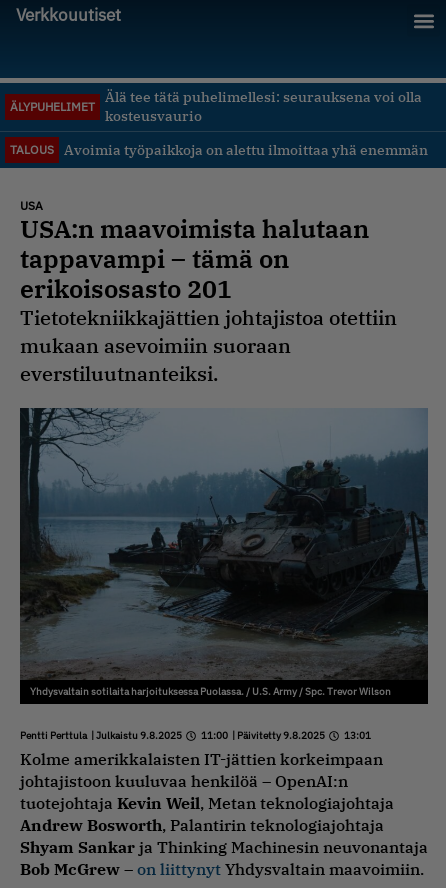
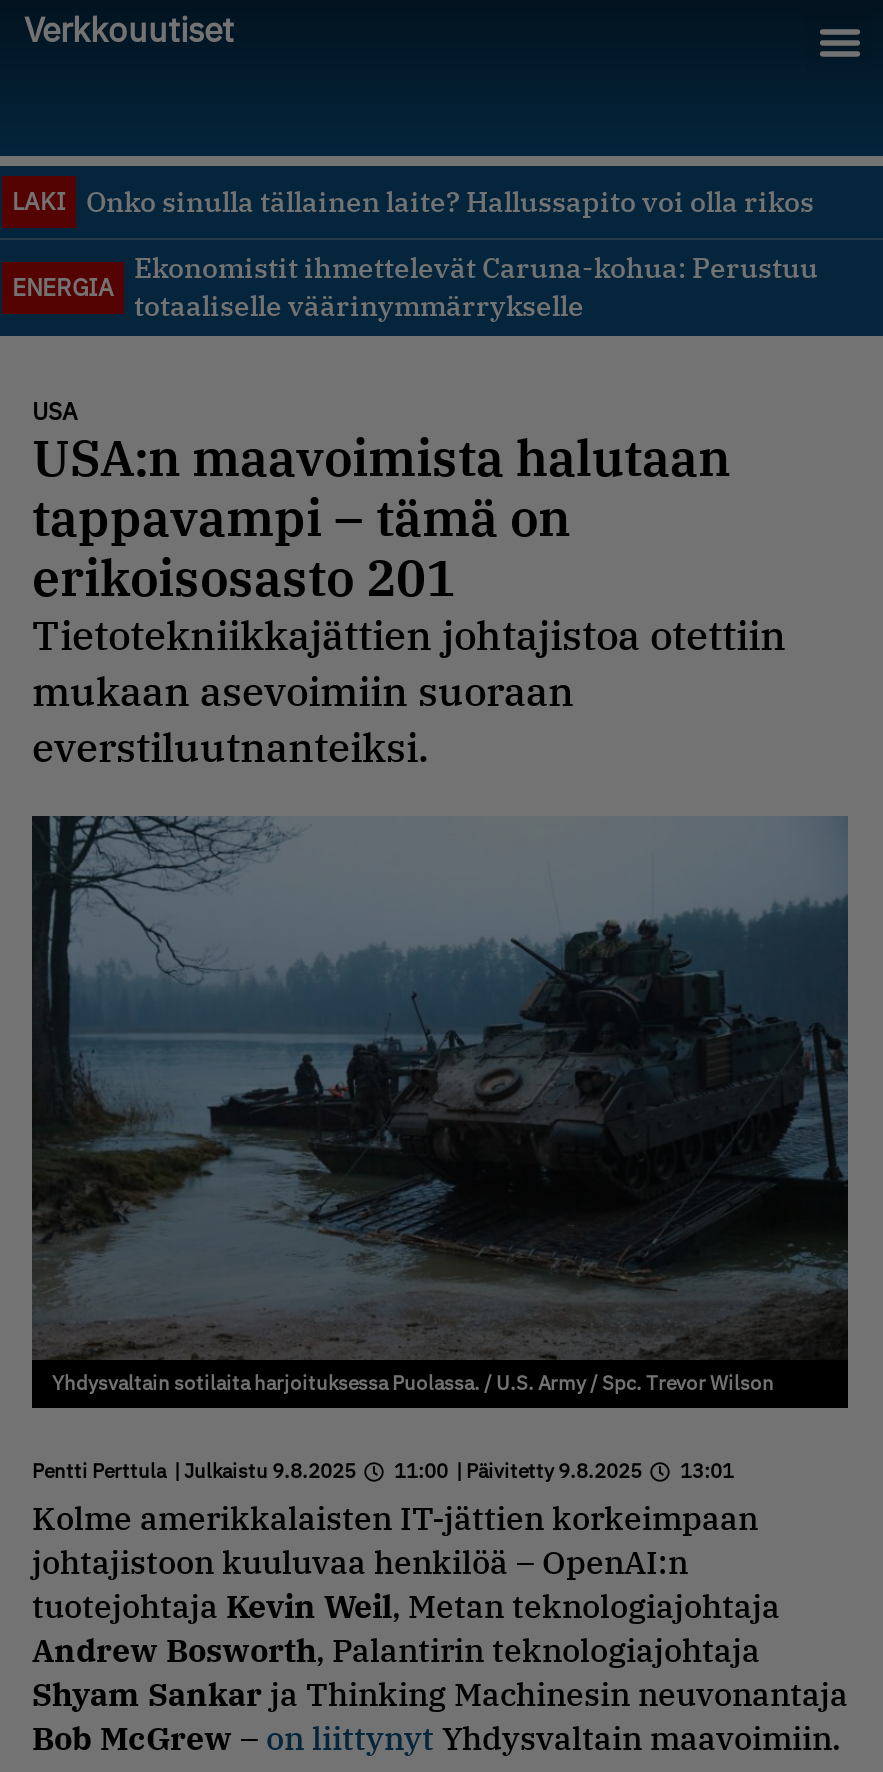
[105,88,422,125] Älä tee tätä puhelimellesi: seurauksena voi olla | kosteusvaurio -> [12,272,114,302] ENERGIA
[10,99,95,114] ÄLYPUHELIMET -> [12,183,814,219] LAKI | Onko sinulla tällainen laite? Hallussapito voi olla rikos
[10,140,428,158] TALOUS | Avoimia työpaikkoja on alettu ilmoittaa yhä enemmän -> [134,250,818,324] Ekonomistit ihmettelevät Caruna-kohua: Perustuu | totaaliselle väärinymmärrykselle

